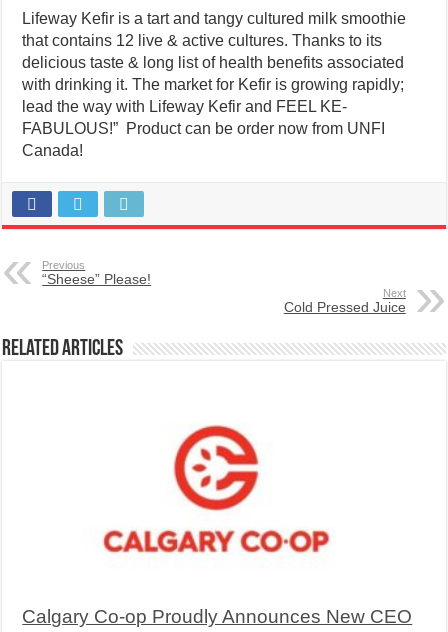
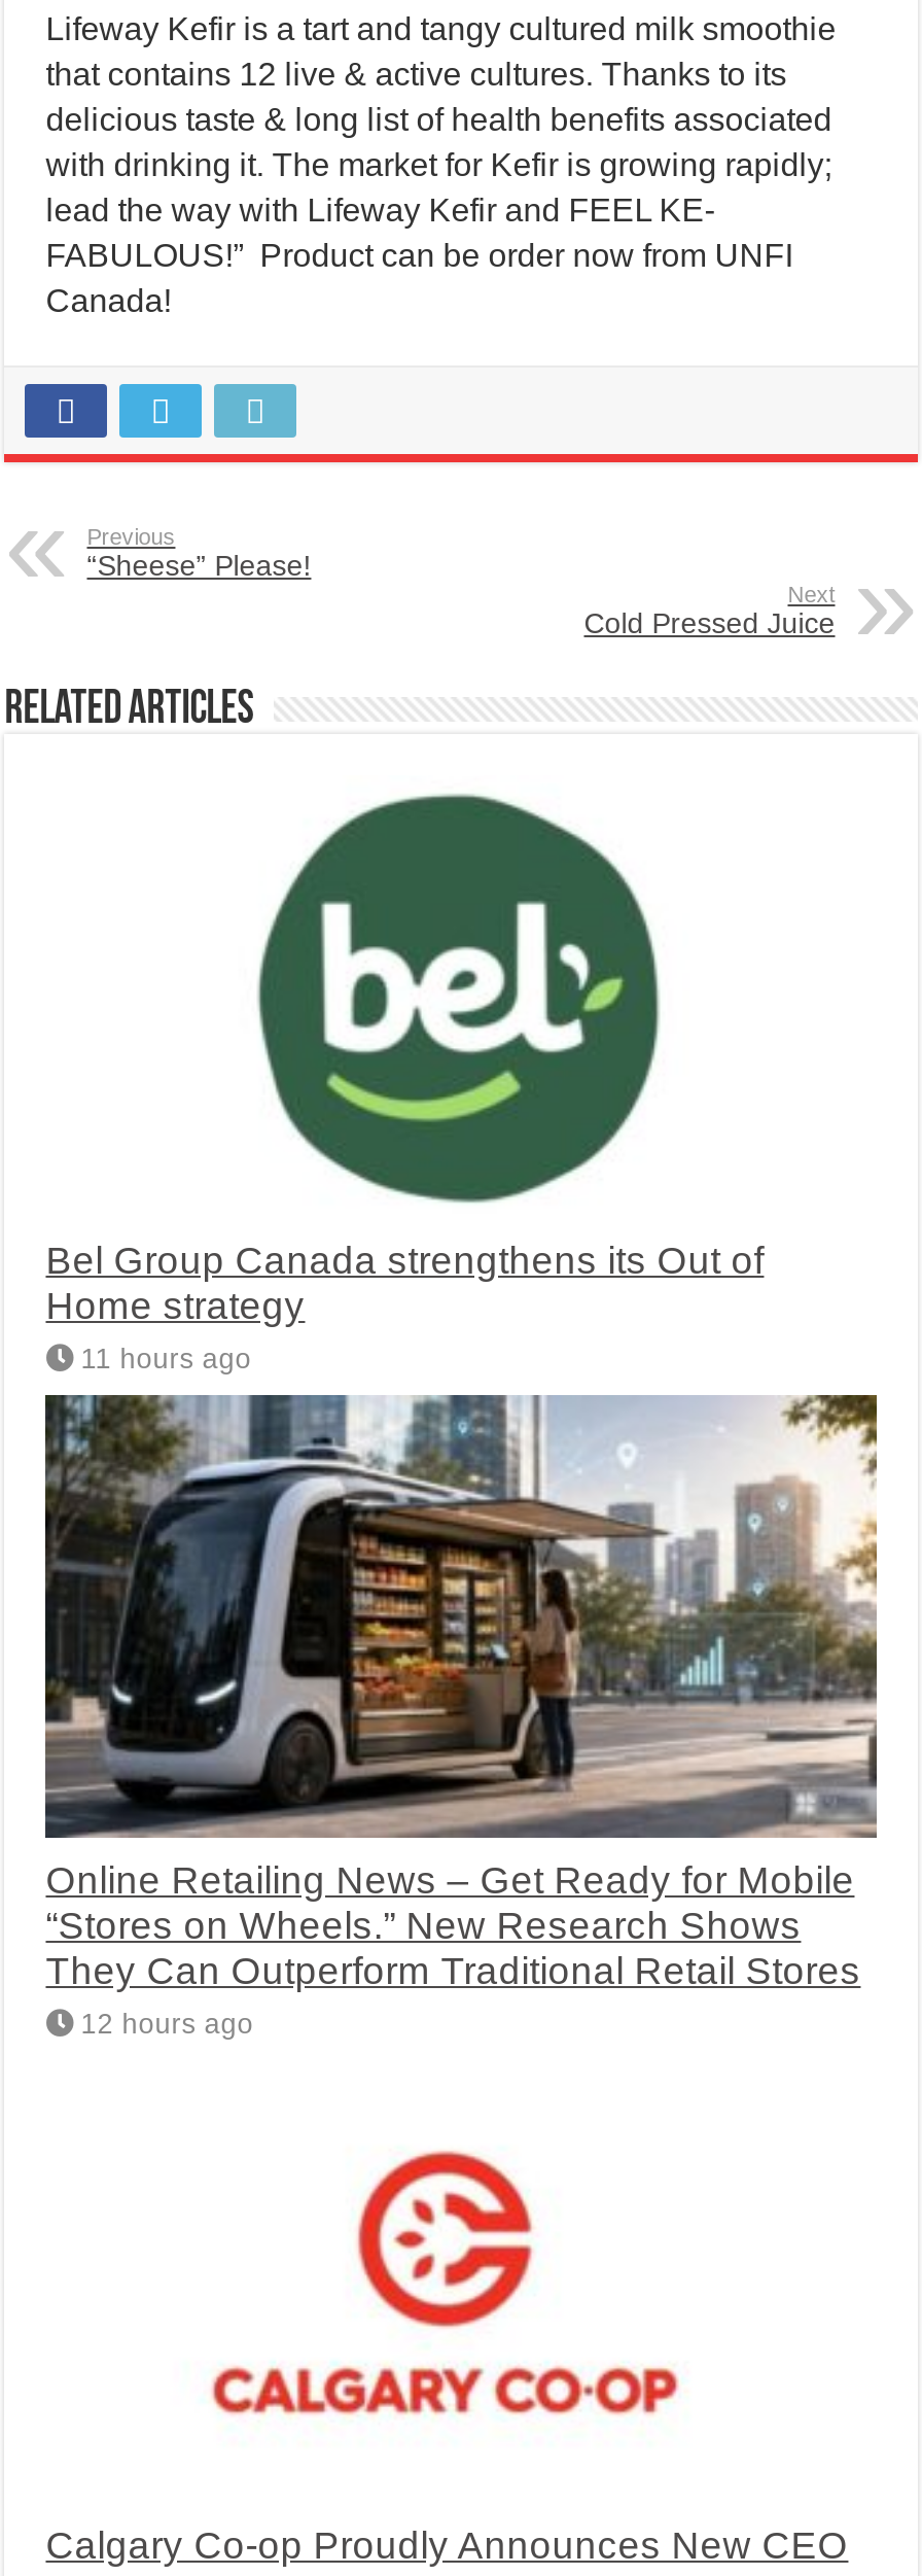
none -> [43,1393,879,2039] [image] | Online Retailing News – Get Ready for Mobile | “Stores on Wheels.” New Research Shows | They Can Outperform Traditional Retail Stores | 12 hours ago
none -> [46,794,764,1375] [image] | Bel Group Canada strengthens its Out of | Home strategy | 11 hours ago

